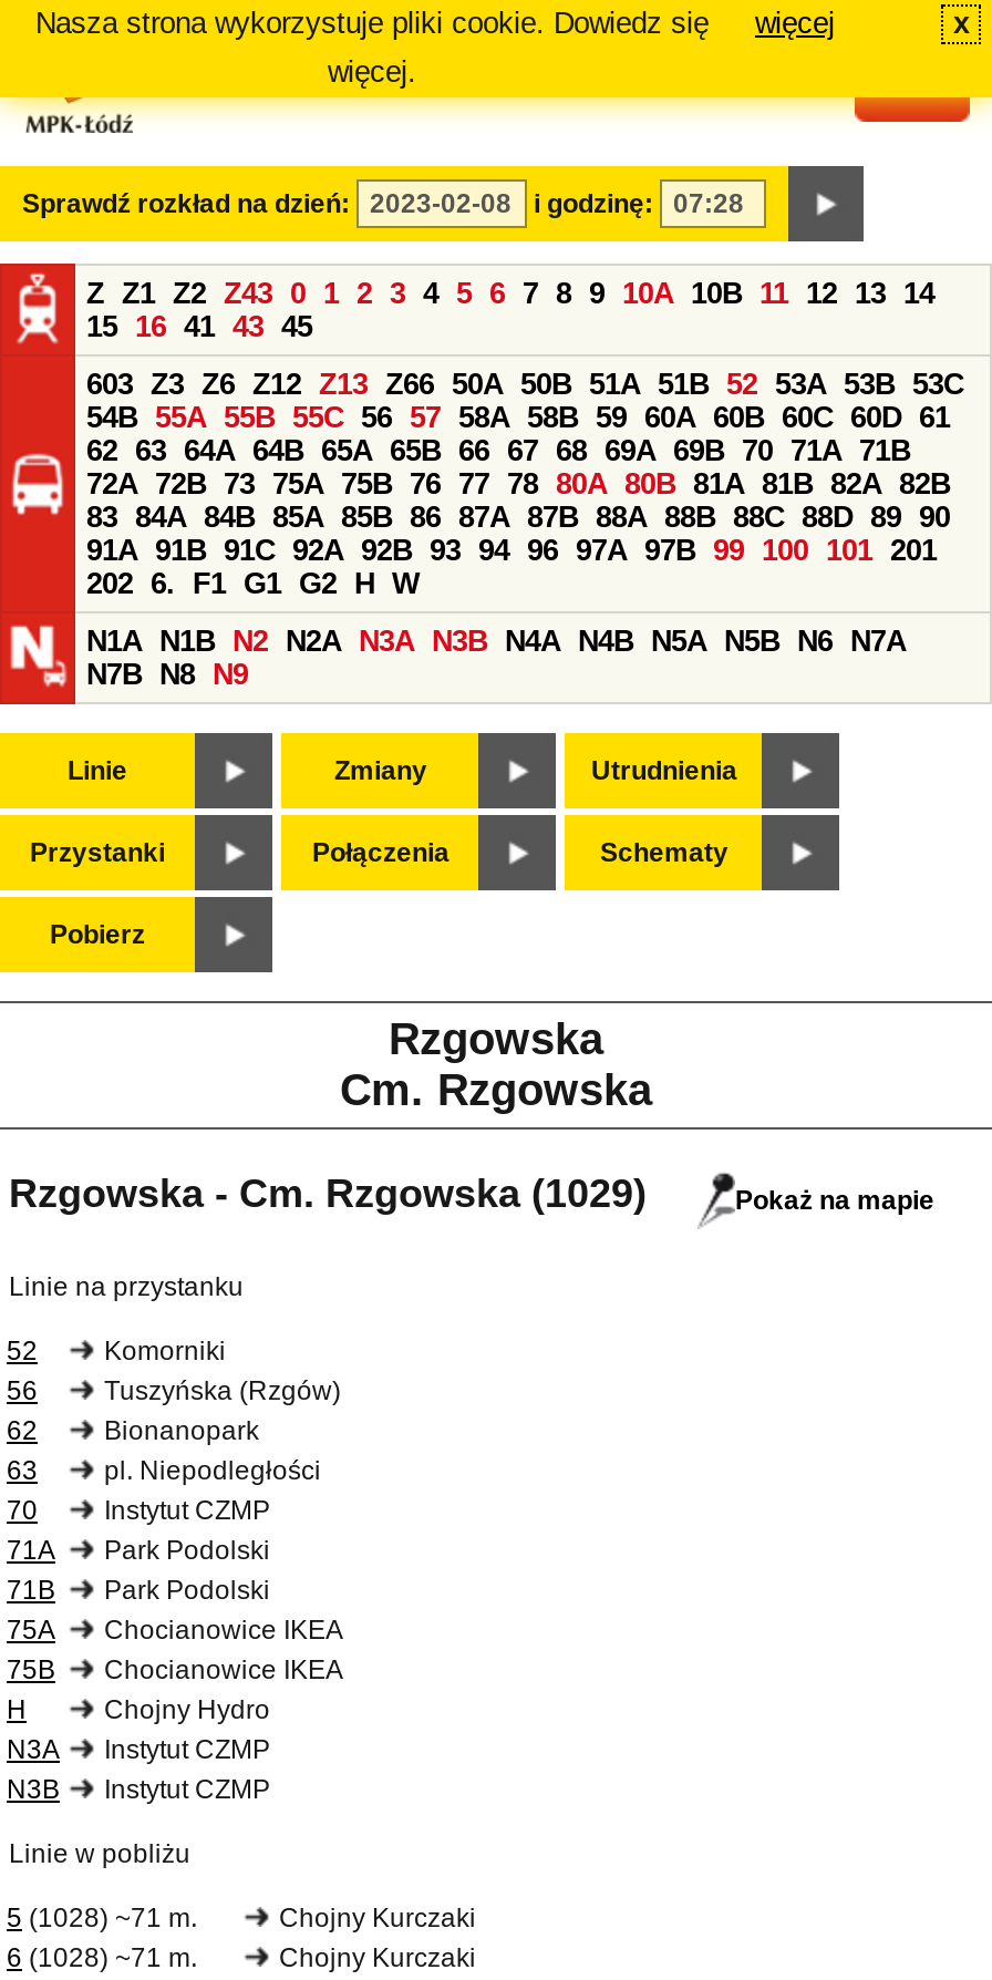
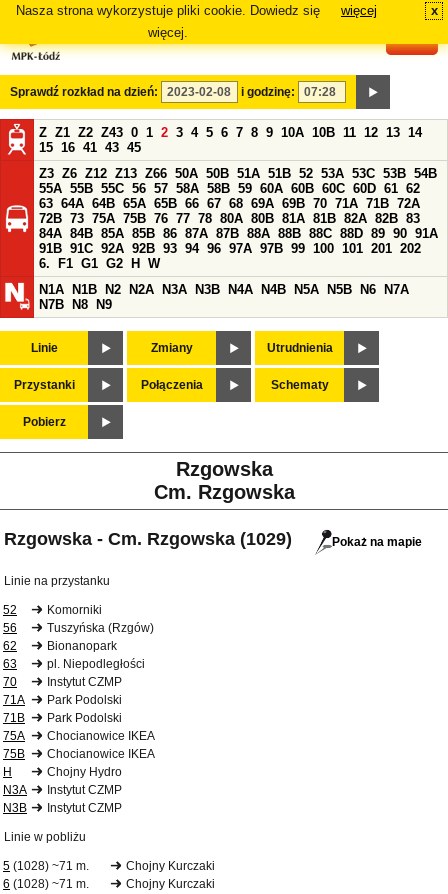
[86,368,963,600] 603 Z3 Z6 Z12 Z13 Z66 50A 50B 51A 51B 52 53A 53B 53C | 54B 55A 55B 55C 56 57 58A 58B 59 60A 60B 60C 60D 61 | 62 63 64A 64B 65A 65B 66 67 68 69A 69B 70 71A 71B | 72A 72B 73 75A 75B 76 77 78 80A 80B 81A 81B 82A 82B | 83 84A 84B 85A 85B 86 87A 87B 88A 88B 88C 88D 89 90 | 91A 91B 91C 92A 92B 93 94 96 97A 97B 99 100 101 201 | 202 6. F1 G1 G2 H W -> [39,166,438,271] Z3 Z6 Z12 Z13 Z66 50A 50B 51A 51B 52 53A 53C 53B 54B | 55A 55B 55C 56 57 58A 58B 59 60A 60B 60C 60D 61 62 | 63 64A 64B 65A 65B 66 67 68 69A 69B 70 71A 71B 72A | 72B 73 75A 75B 76 77 78 80A 80B 81A 81B 82A 82B 83 | 84A 84B 85A 85B 86 87A 87B 88A 88B 88C 88D 89 90 91A | 91B 91C 92A 92B 93 94 96 97A 97B 99 100 101 201 202 | 6. F1 G1 G2 H W

